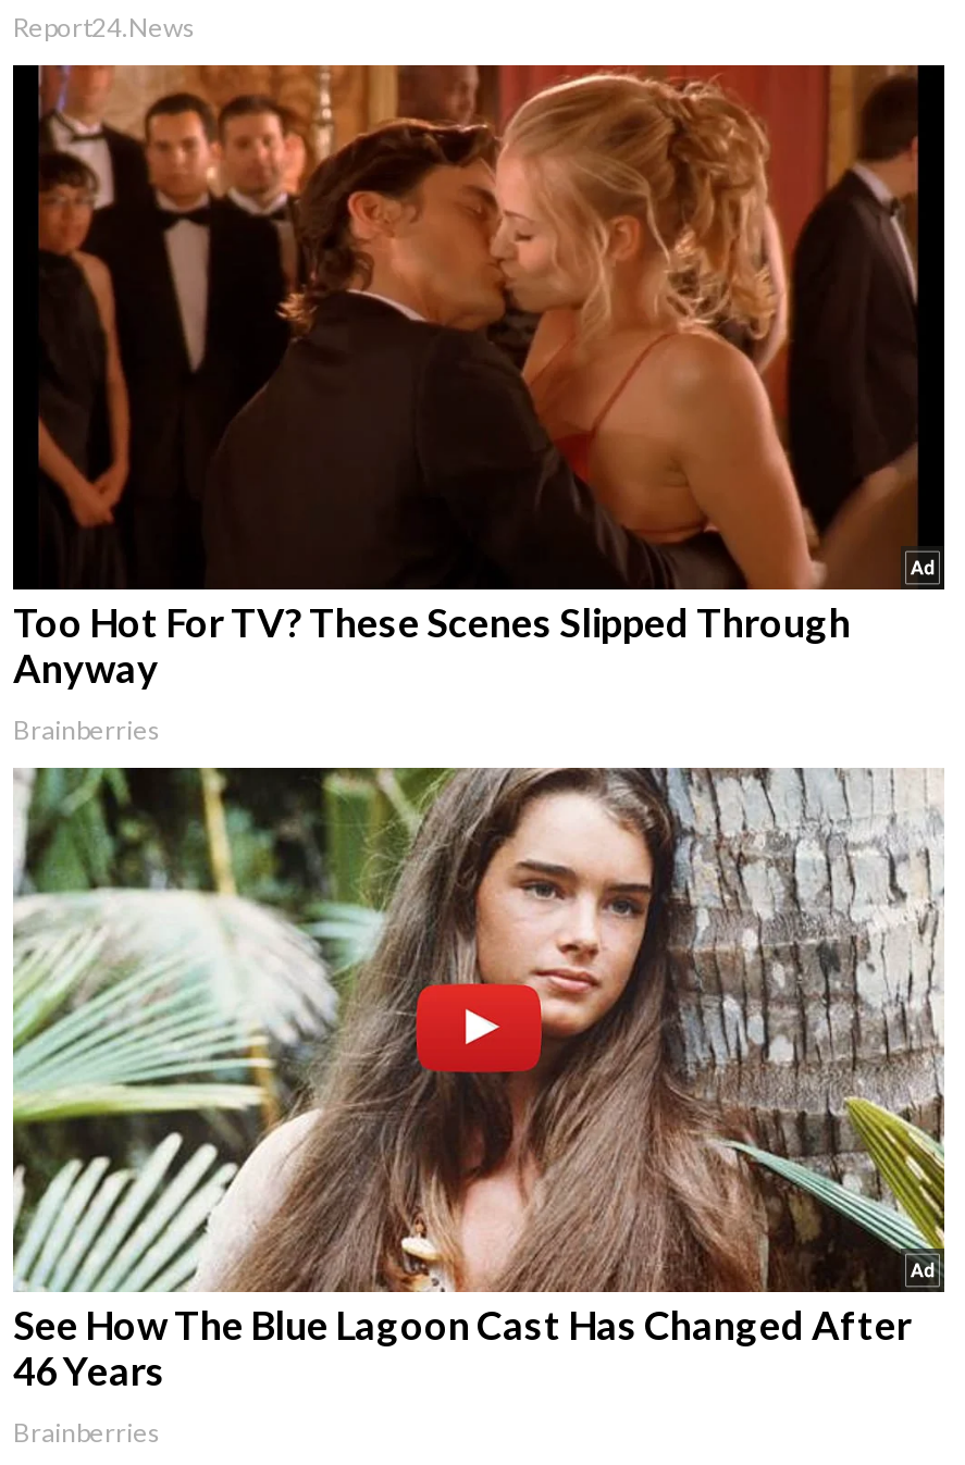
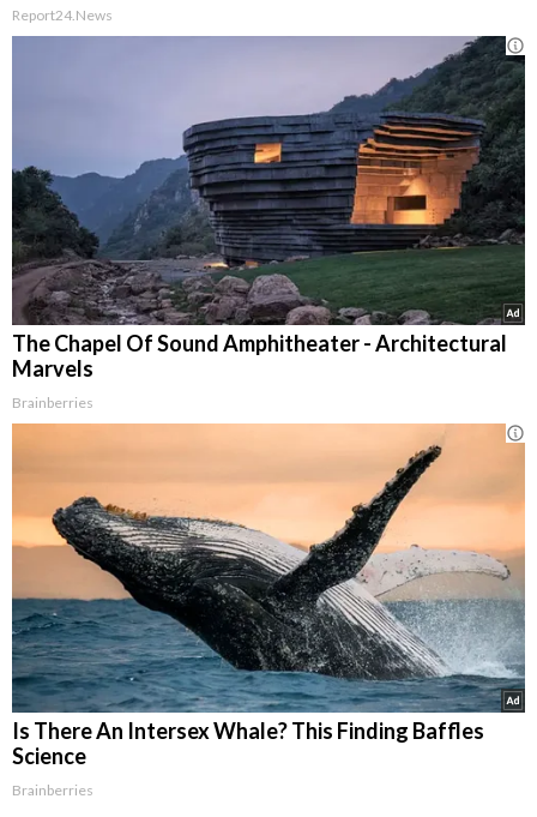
[13,63,947,691] [image] | Too Hot For TV? These Scenes Slipped Through | Anyway -> [11,35,525,382] [image] | The Chapel Of Sound Amphitheater - Architectural | Marvels
[11,766,947,1394] [image] | See How The Blue Lagoon Cast Has Changed After | 46 Years -> [11,423,526,769] [image] | Is There An Intersex Whale? This Finding Baffles | Science

